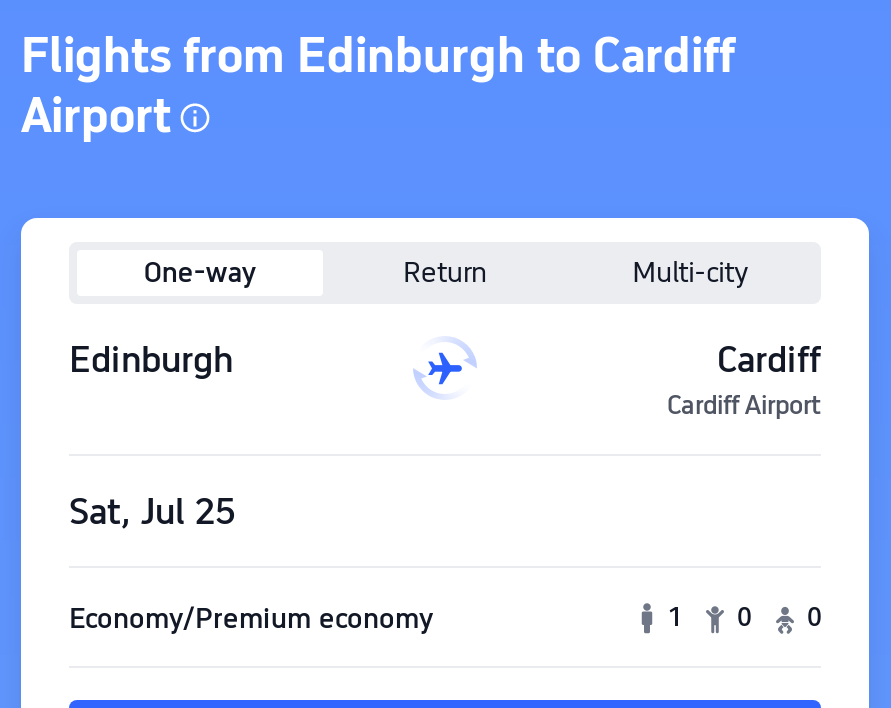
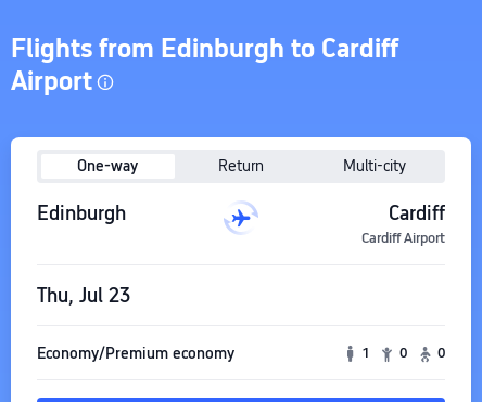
[69,491,235,533] Sat, Jul 25 -> [37,284,130,307] Thu, Jul 23

